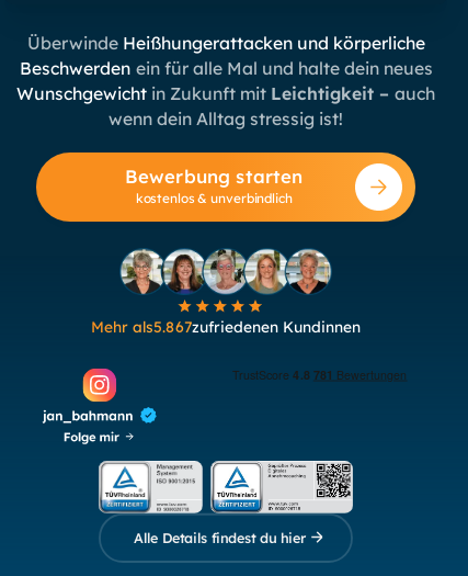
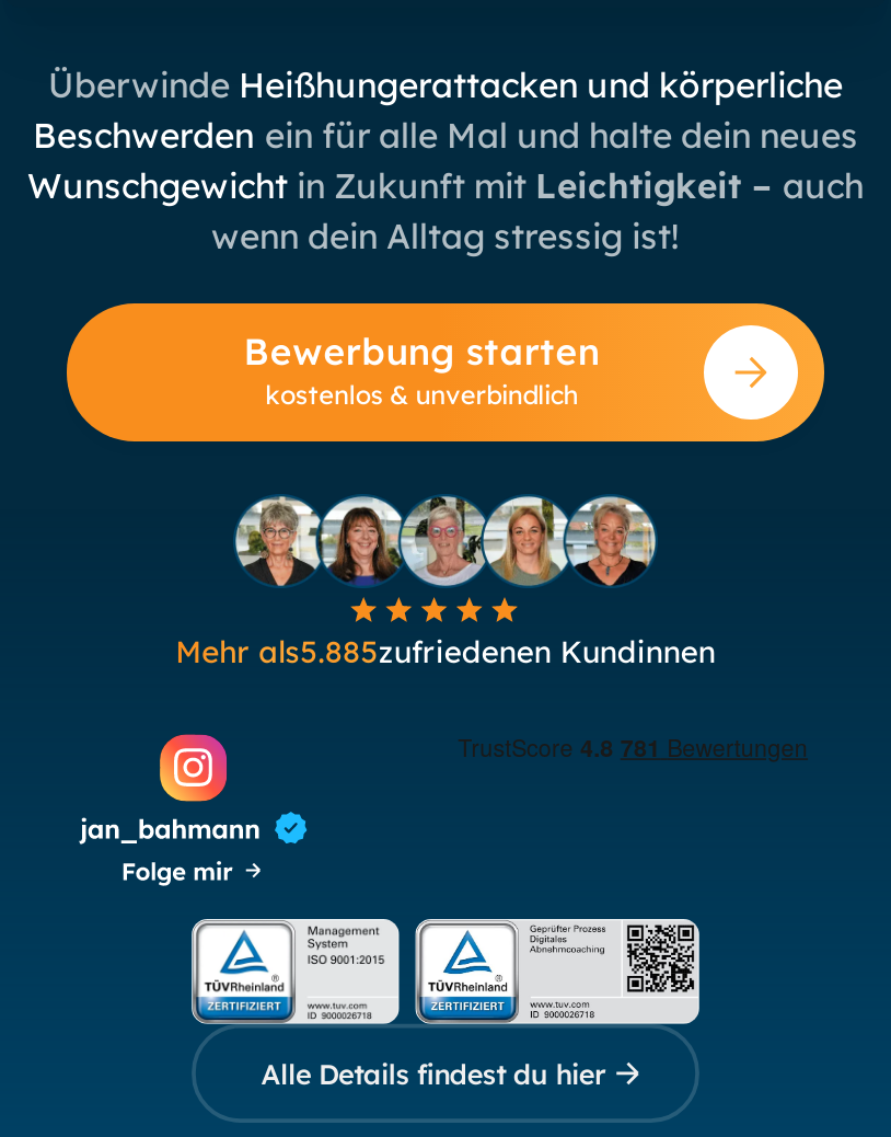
[91,317,360,336] Mehr als5.867zufriedenen Kundinnen -> [175,632,715,670] Mehr als5.885zufriedenen Kundinnen

